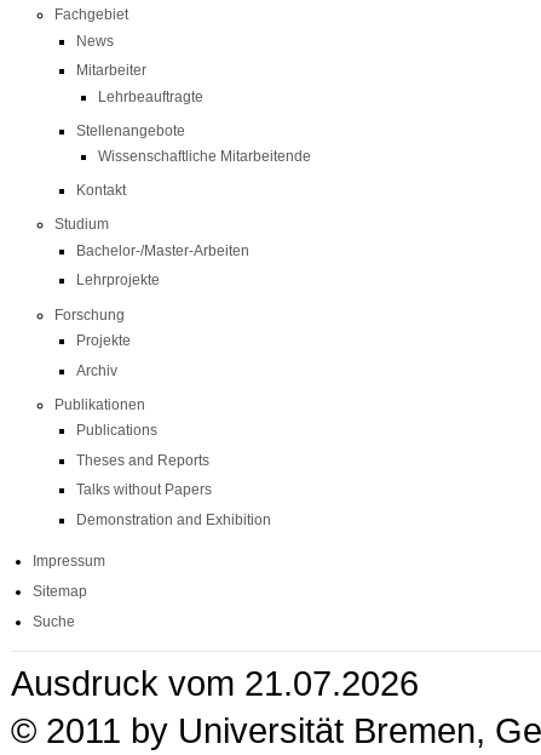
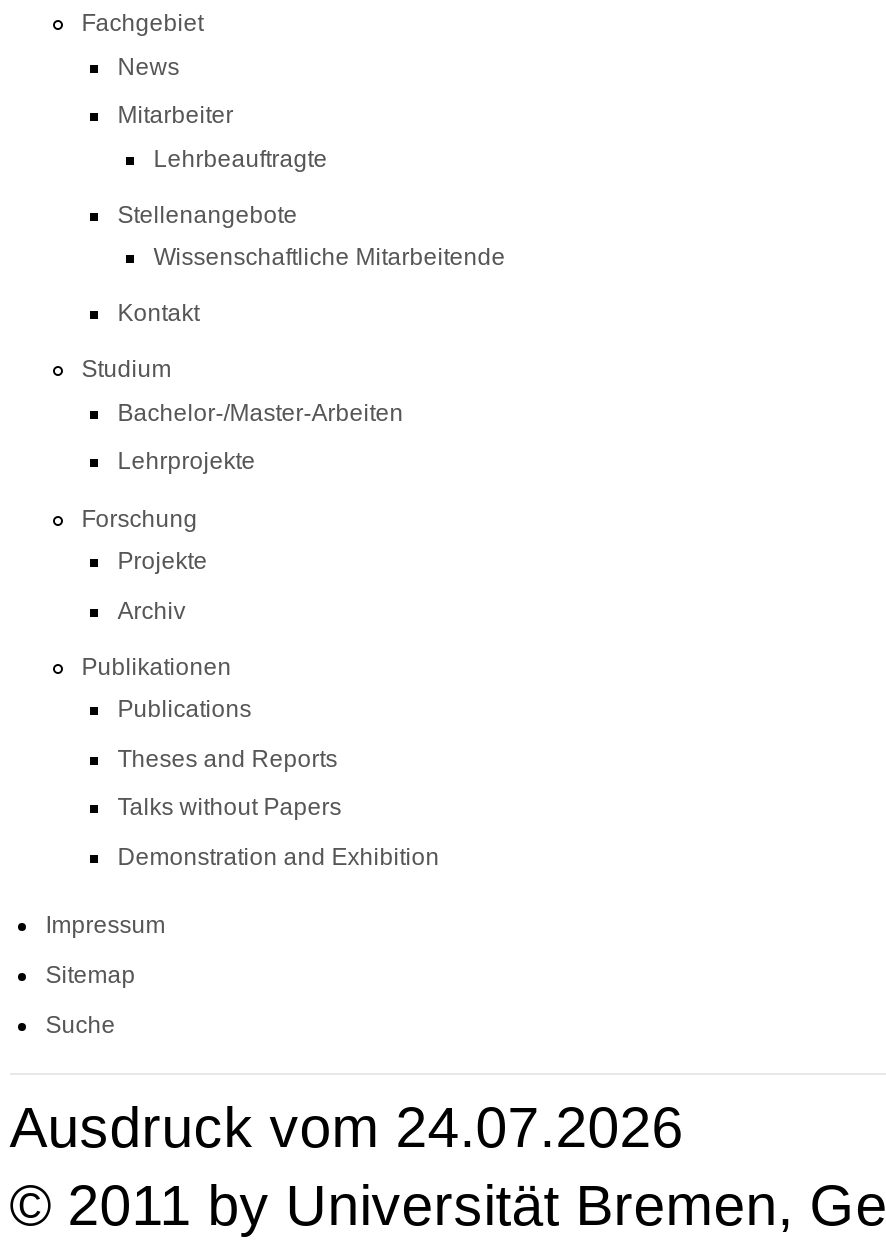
[11,664,419,703] Ausdruck vom 21.07.2026 -> [10,1096,684,1160] Ausdruck vom 24.07.2026

